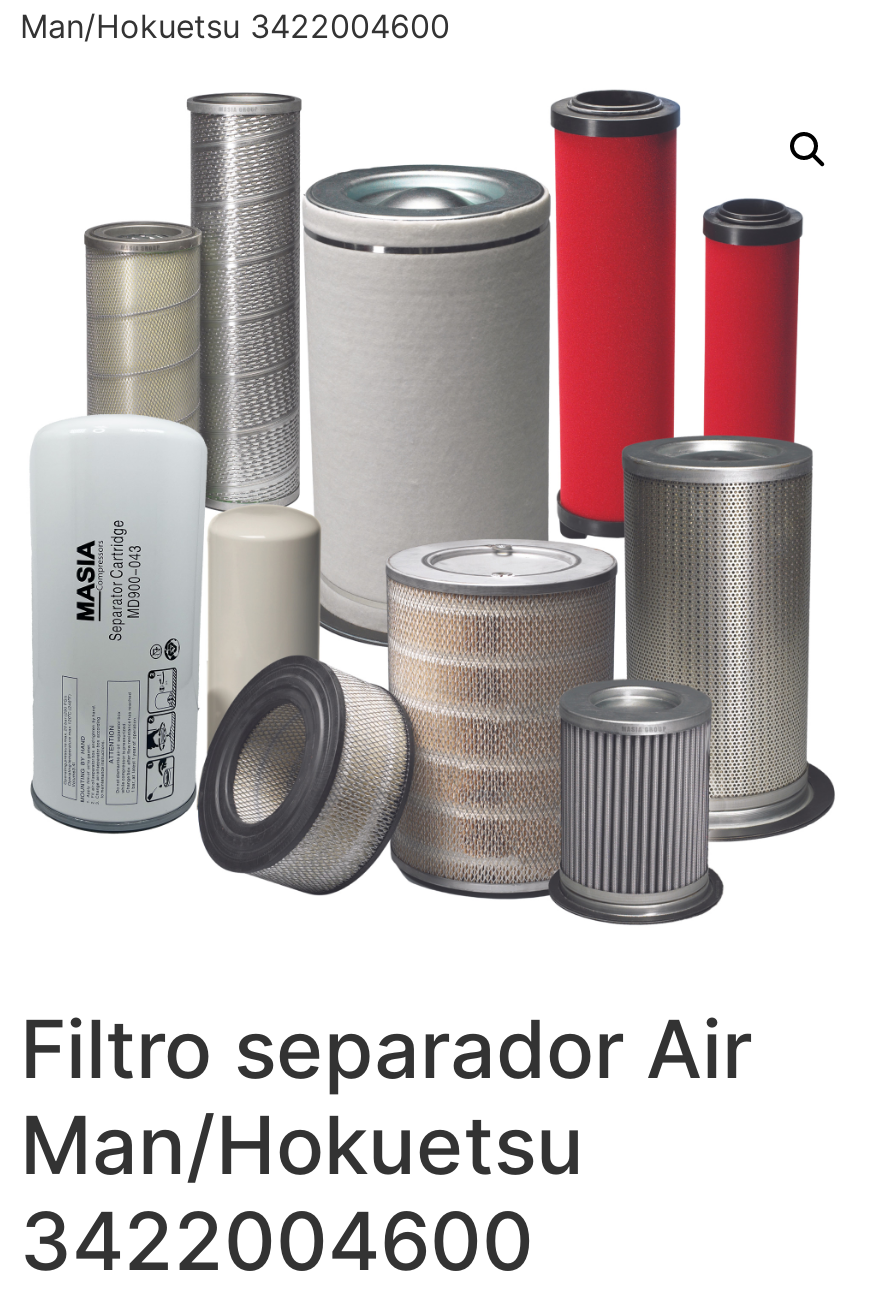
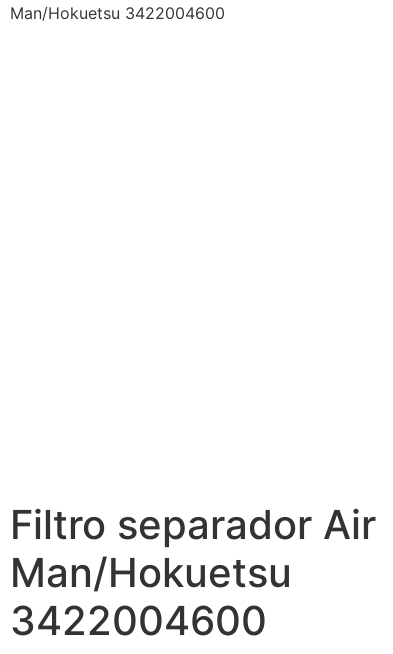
[28,88,836,928] [image] -> none

